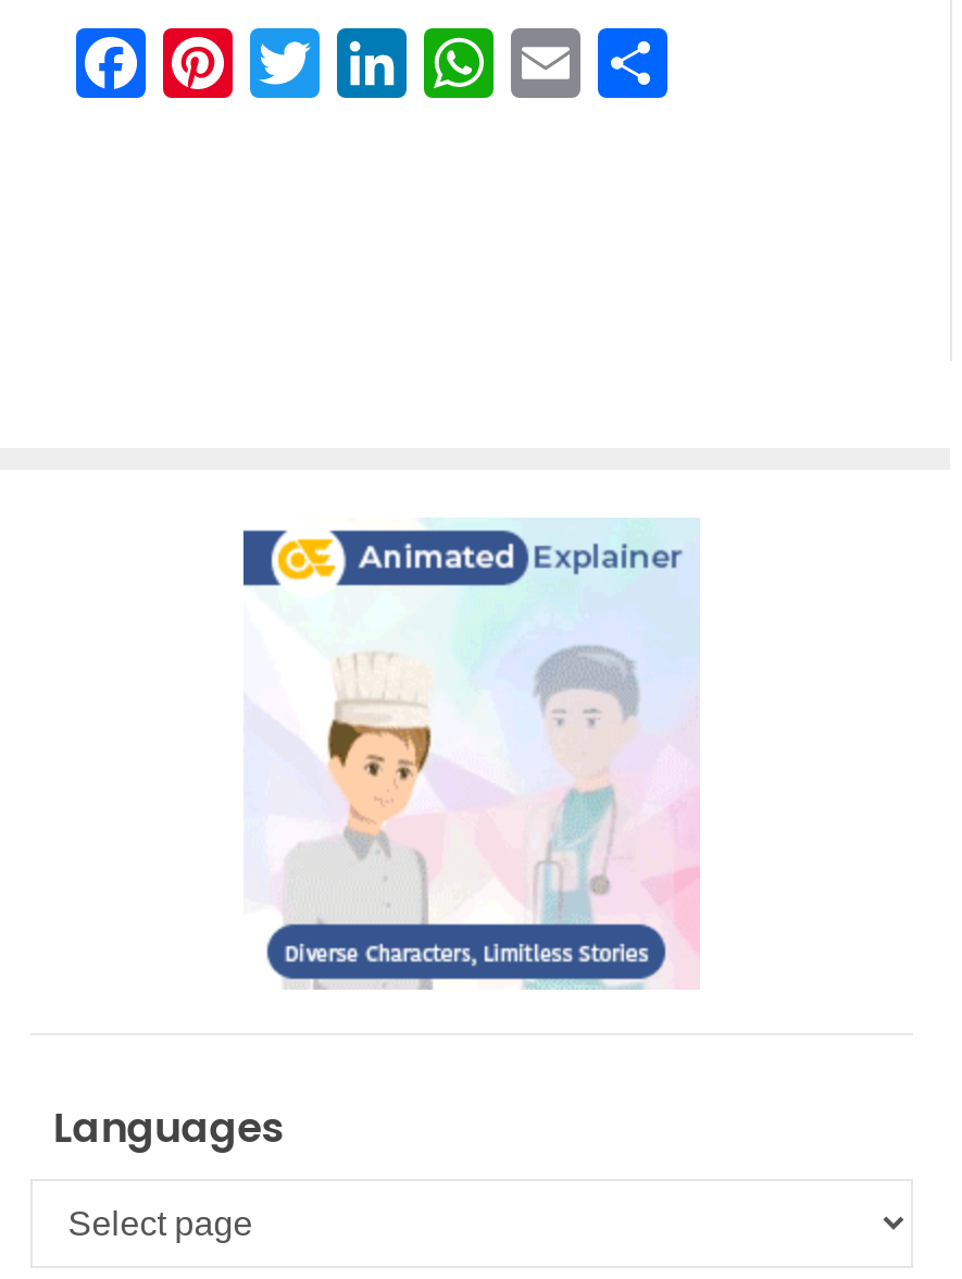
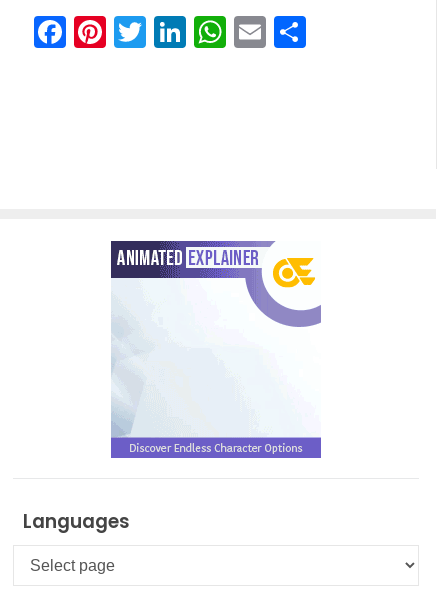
[241,518,700,990] [image] -> [110,240,322,459] [image]

